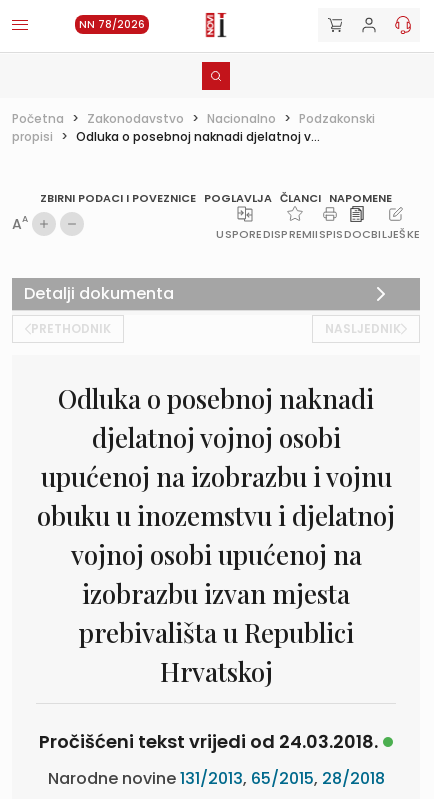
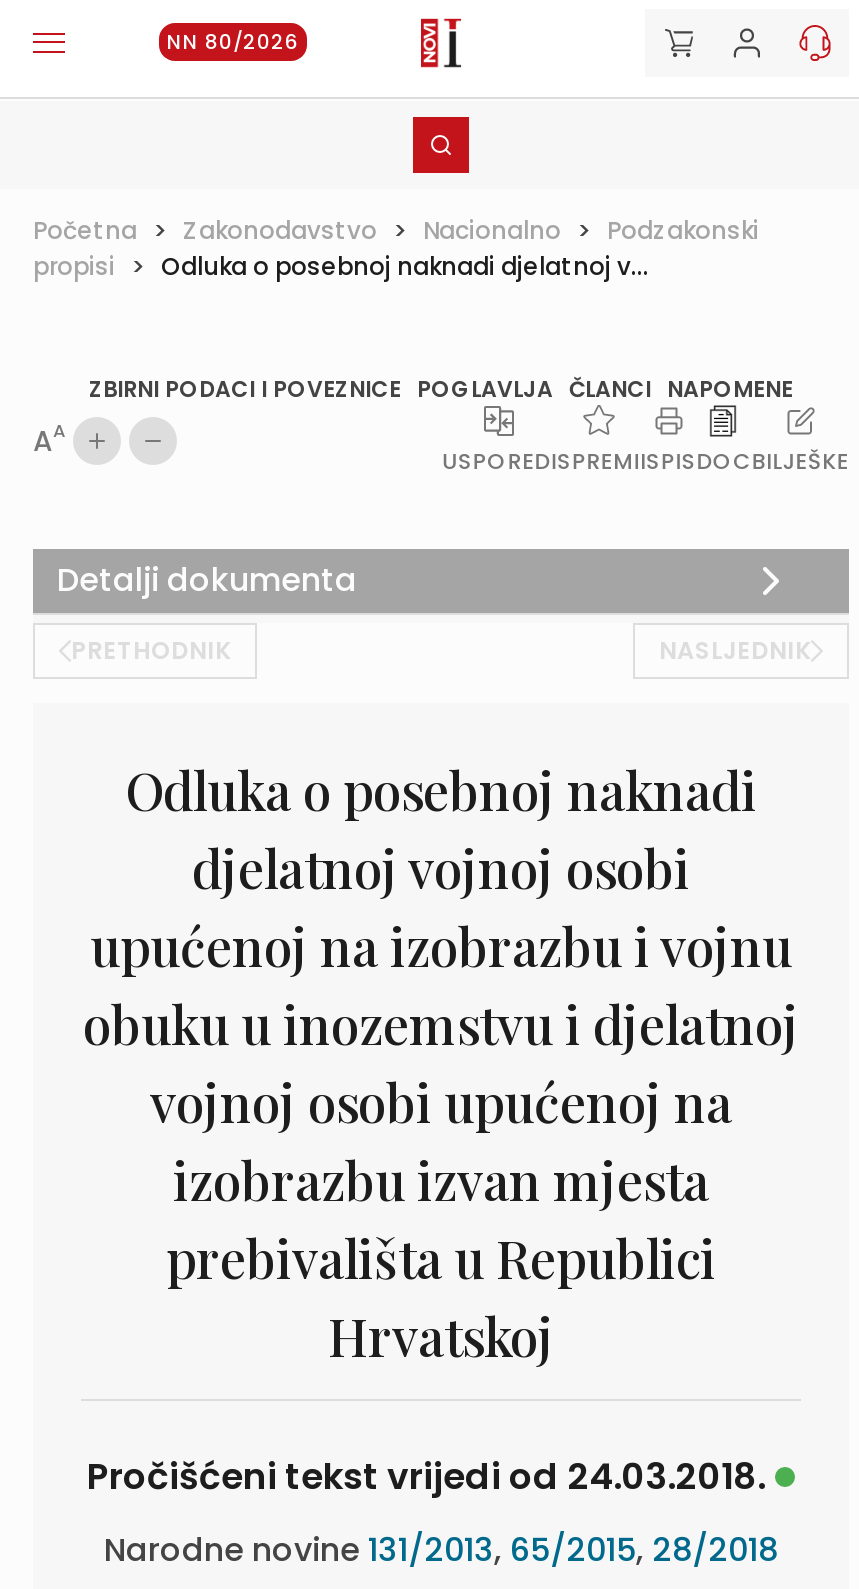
[79,17,145,32] NN 78/2026 -> [167,27,299,57] NN 80/2026

